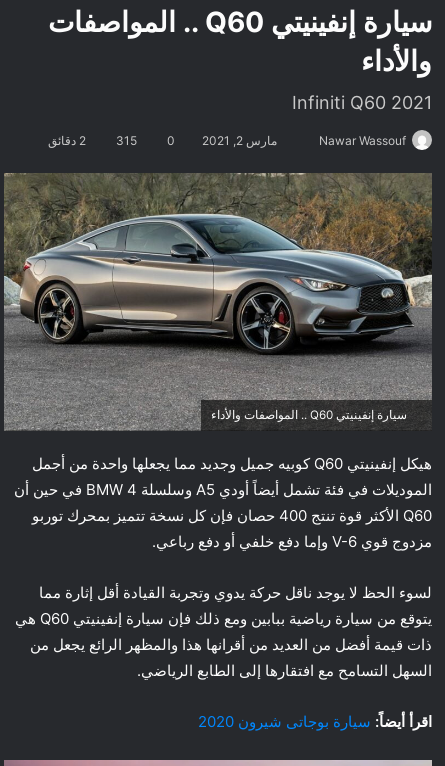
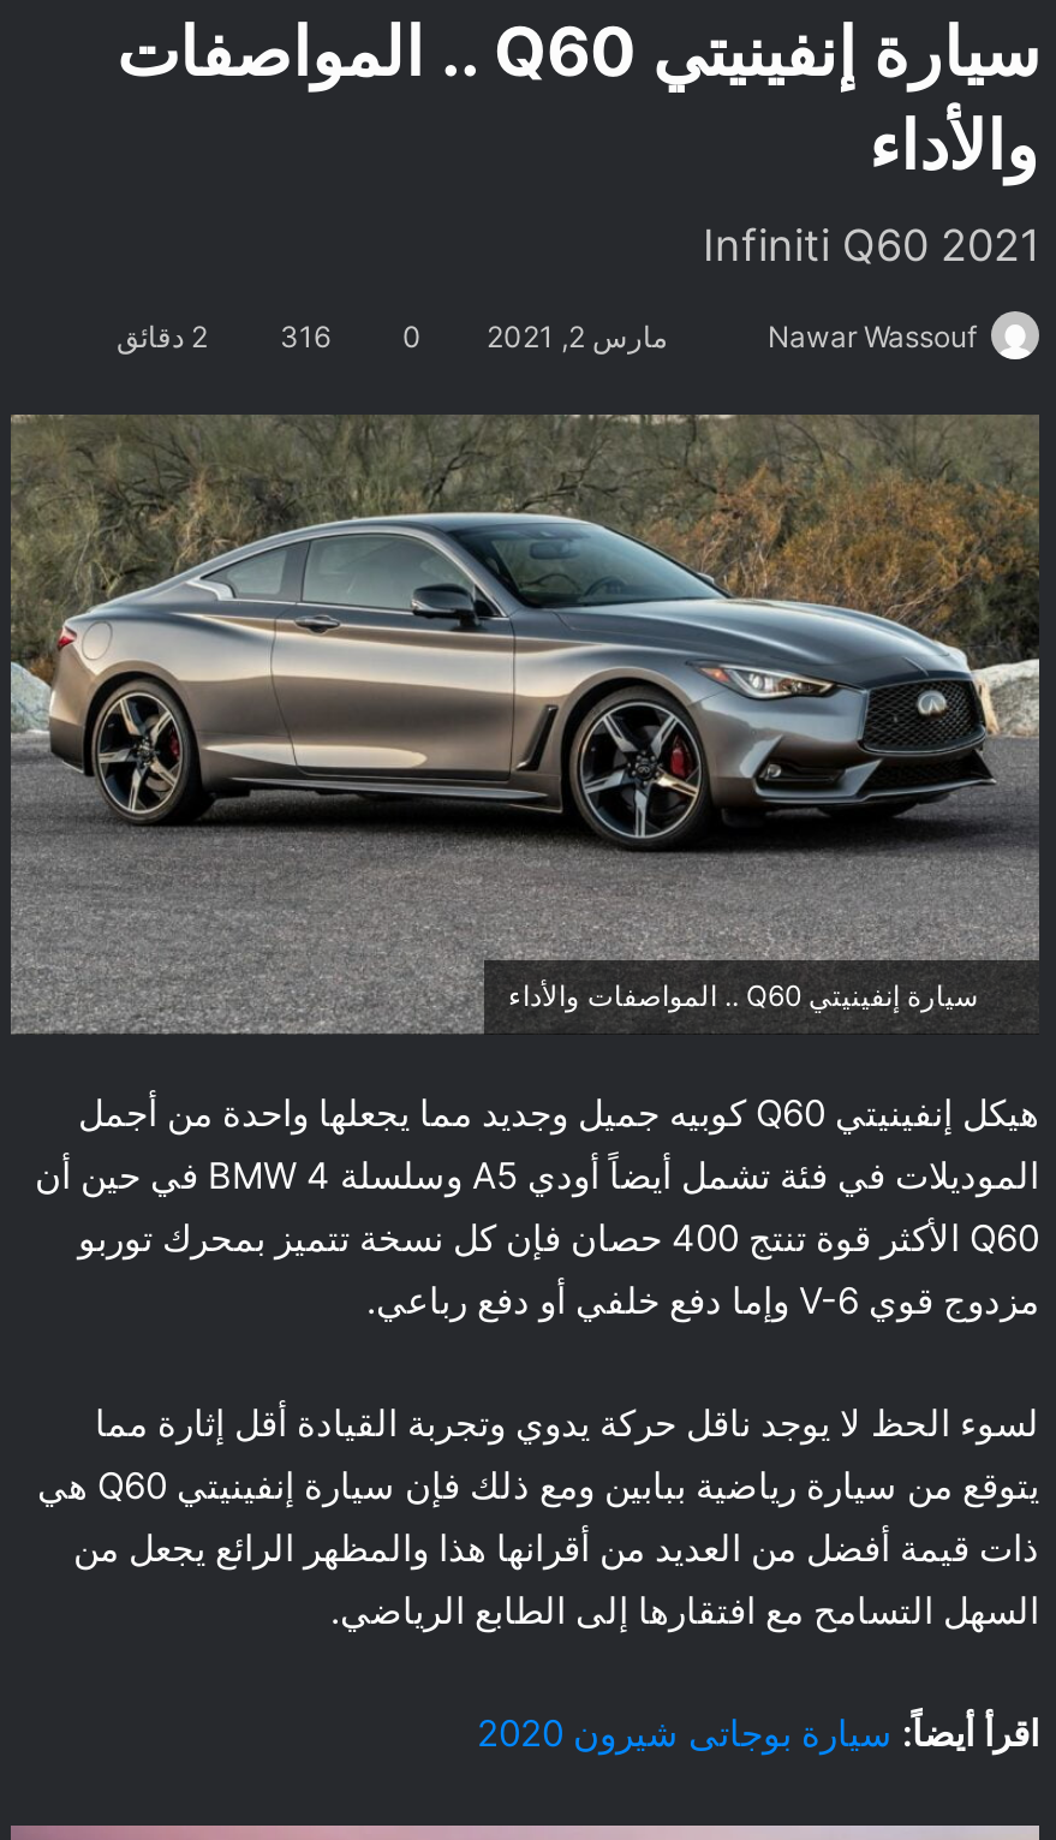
[116,133,137,148] 315 -> [280,319,330,356] 316

